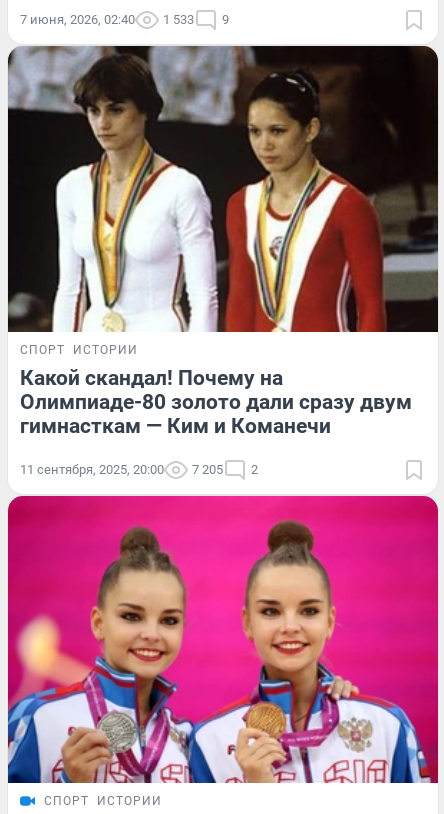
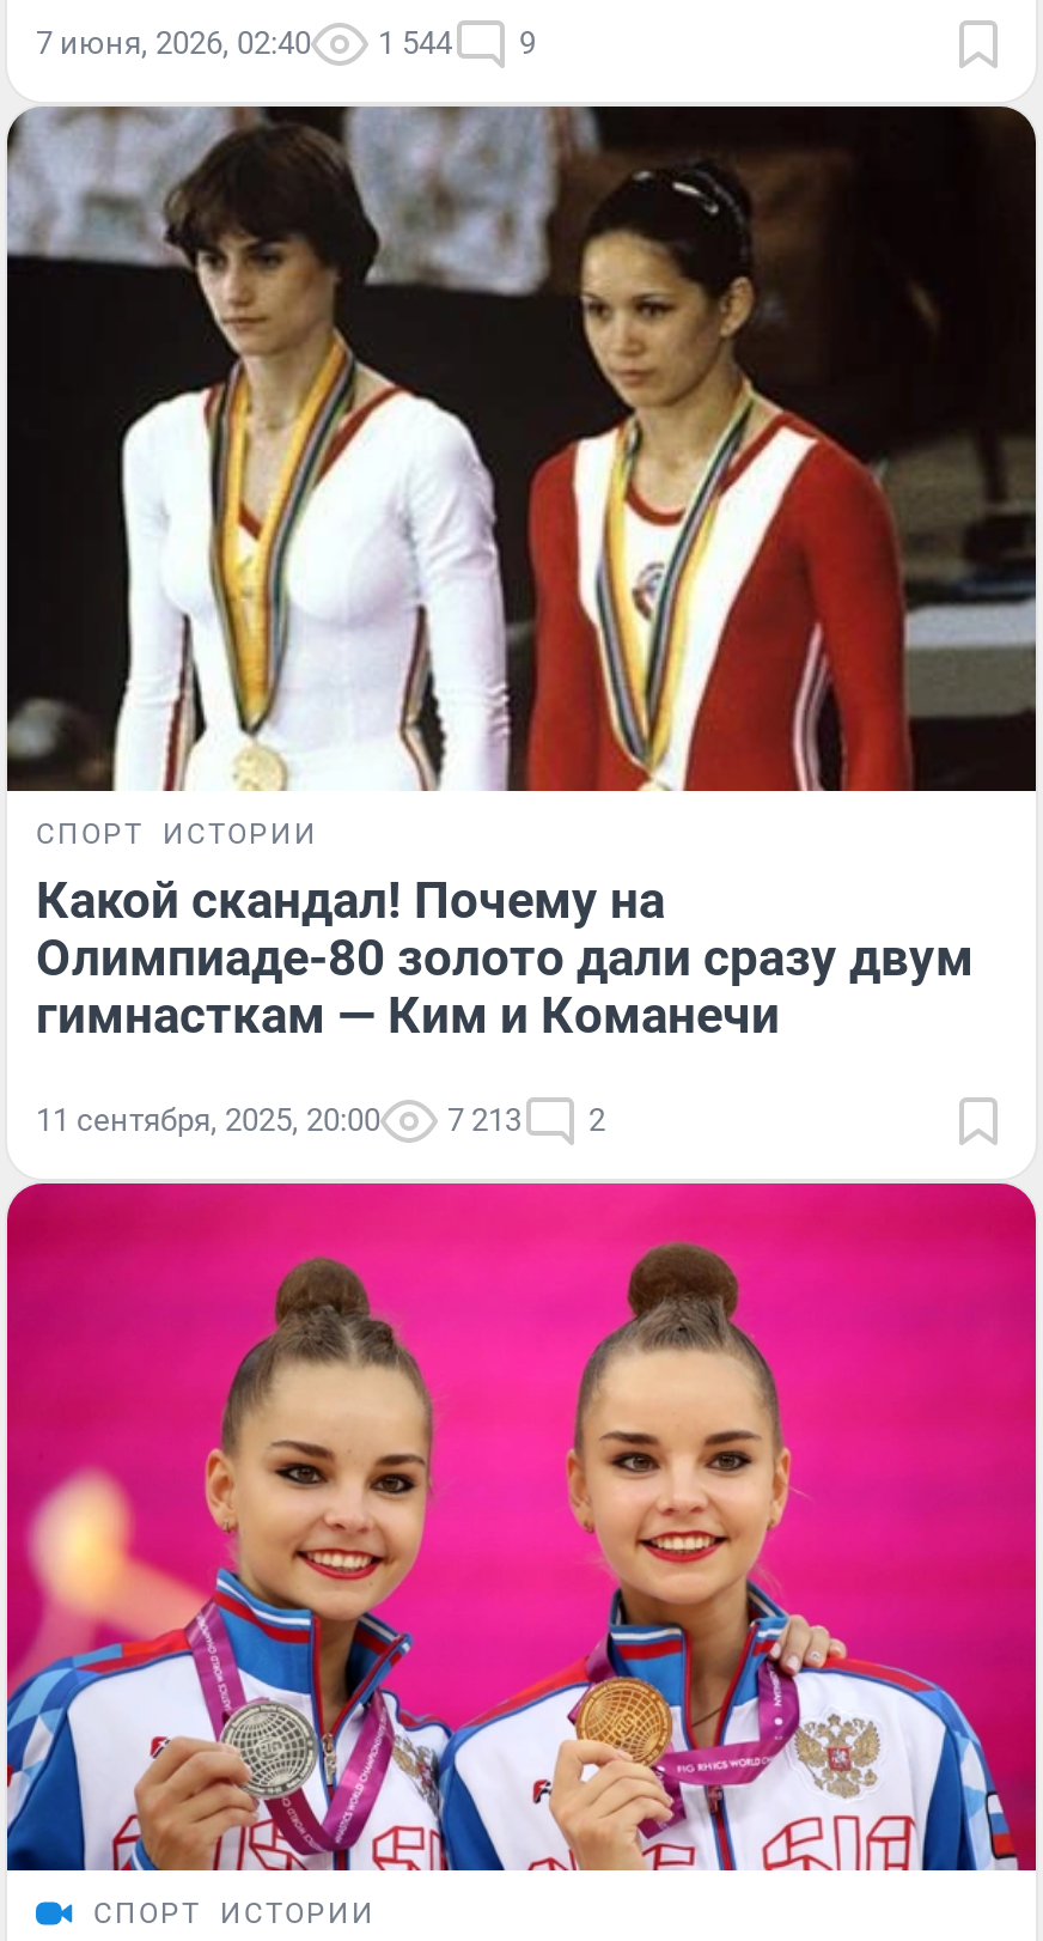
[20,12,229,27] 7 июня, 2026, 02:40 1 533 9 -> [36,24,536,60] 7 июня, 2026, 02:40 1 544 9
[20,462,258,477] 11 сентября, 2025, 20:00 7 205 2 -> [36,1103,605,1139] 11 сентября, 2025, 20:00 7 213 2

